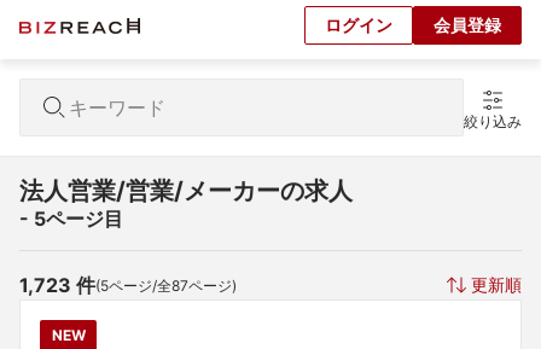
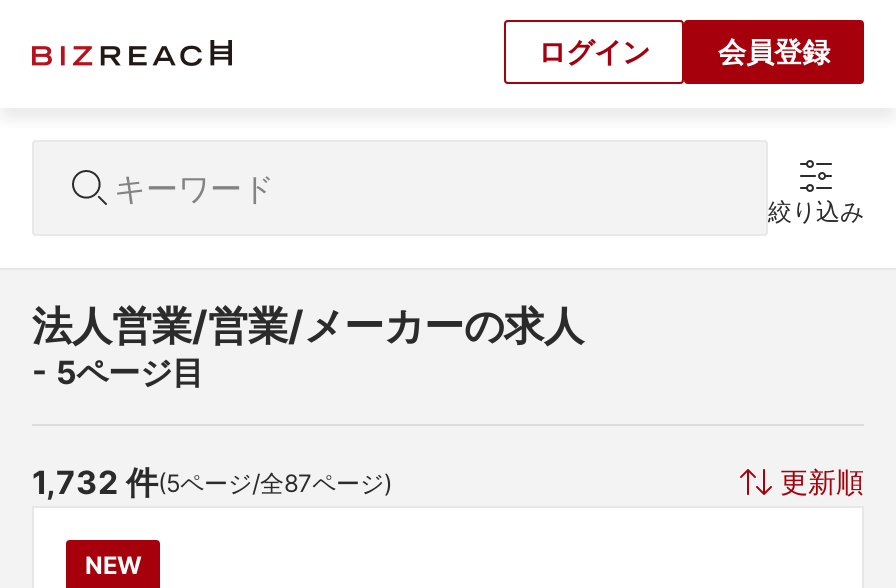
[19,273,237,297] 1,723件(5ページ/全87ページ) -> [32,462,392,502] 1,732件(5ページ/全87ページ)

